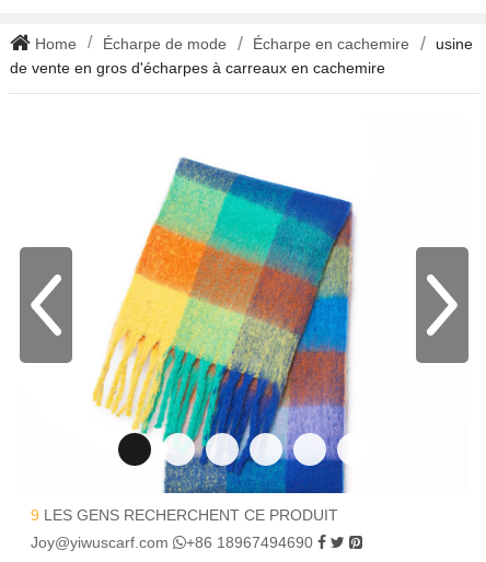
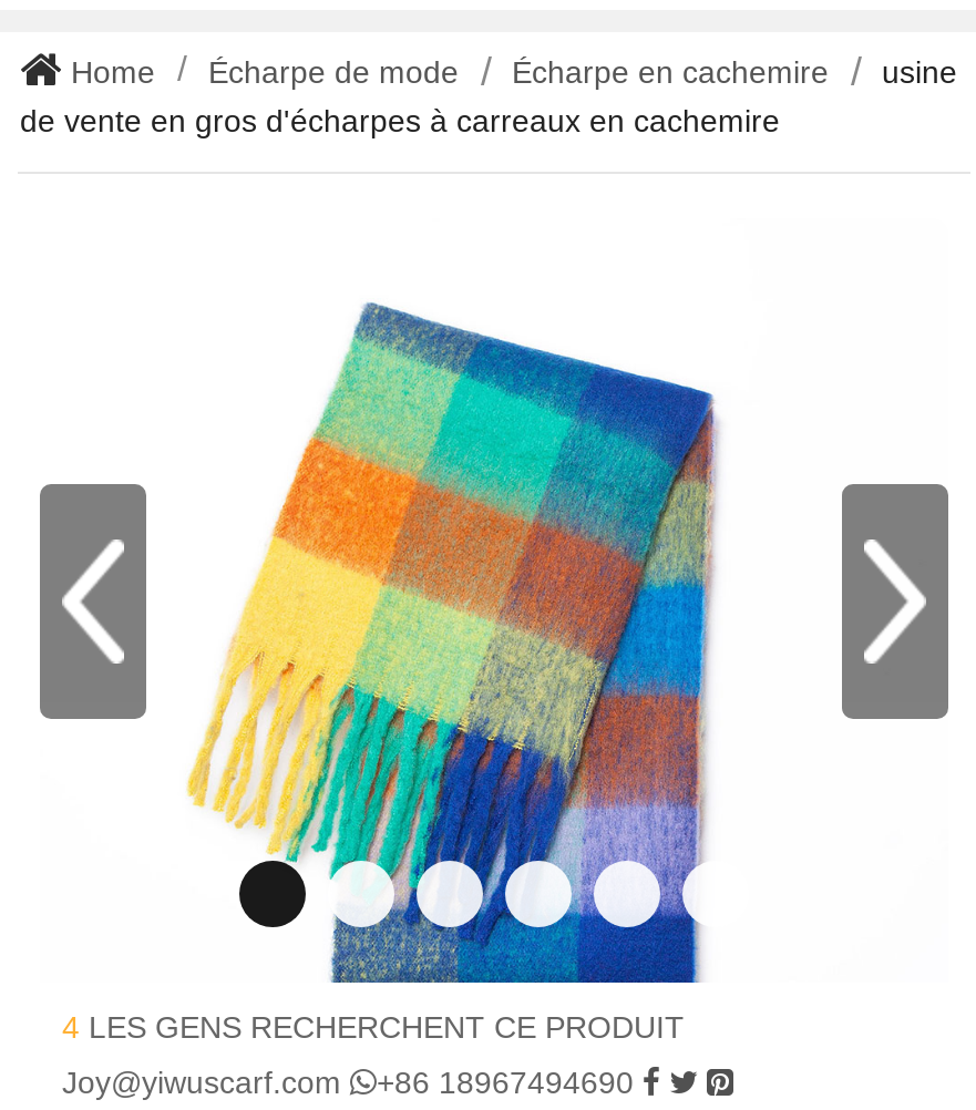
[31,506,338,524] 9 LES GENS RECHERCHENT CE PRODUIT -> [62,1009,685,1045] 4 LES GENS RECHERCHENT CE PRODUIT

